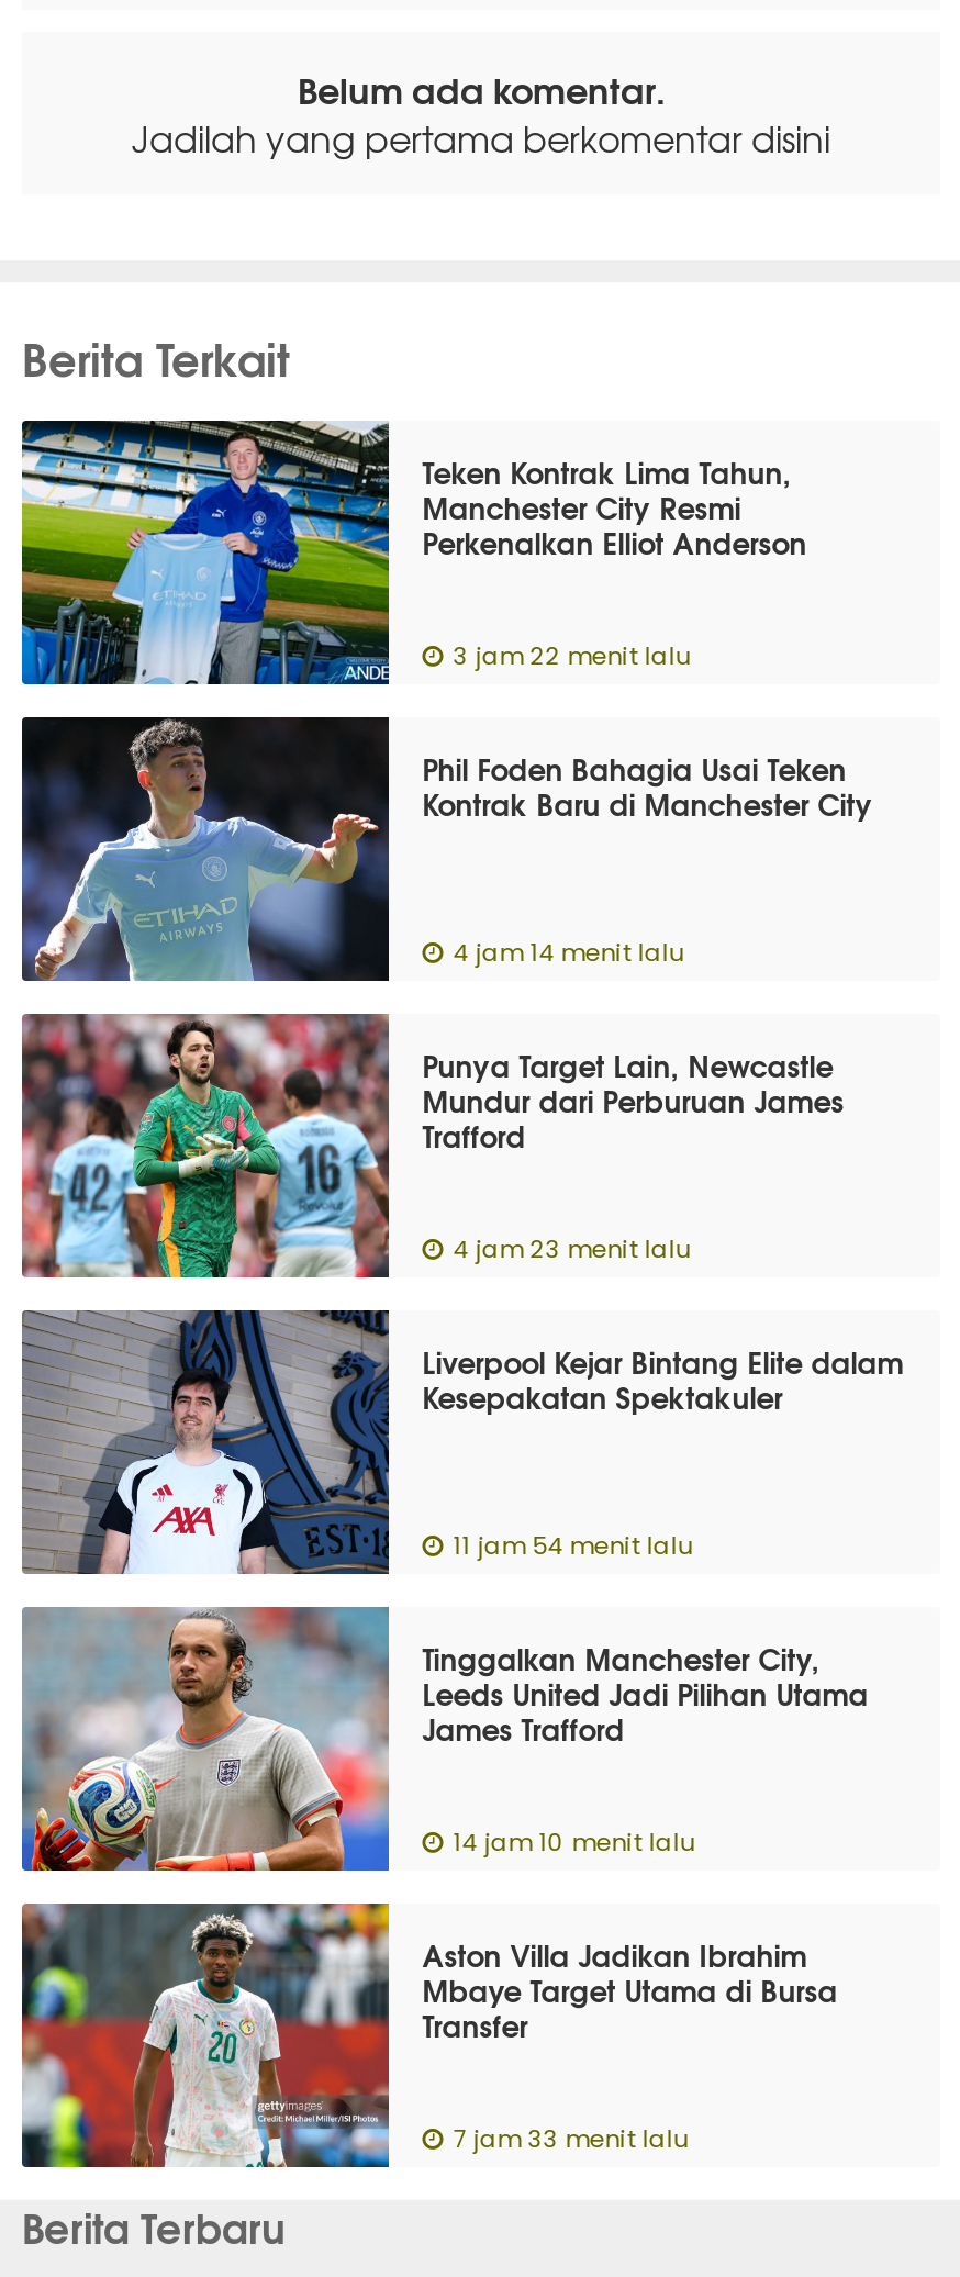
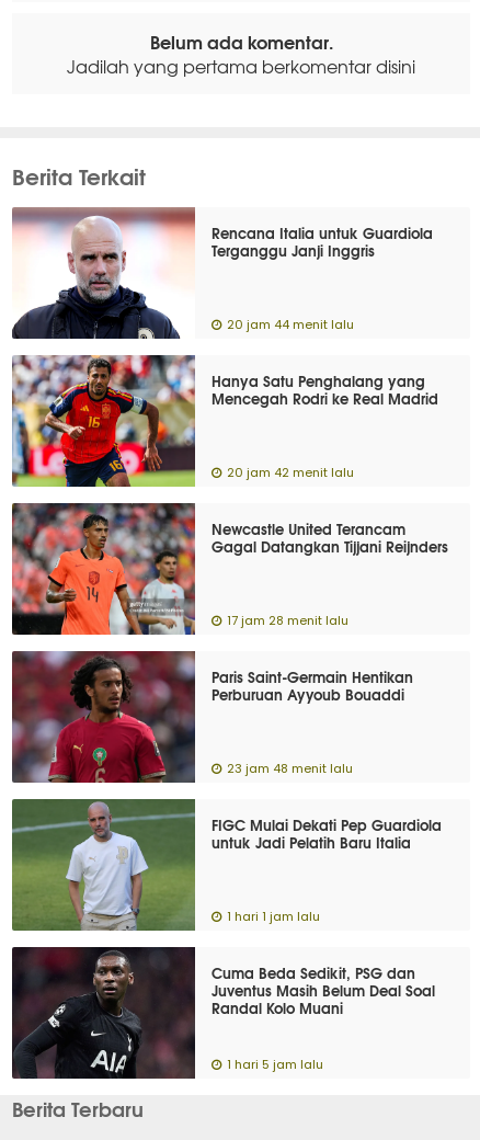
[20,418,807,687] [image] | Teken Kontrak Lima Tahun, | Manchester City Resmi | Perkenalkan Elliot Anderson -> [11,207,433,340] [image] | Rencana Italia untuk Guardiola | Terganggu Janji Inggris
[453,645,690,669] 3 jam 22 menit lalu -> [227,319,354,331] 20 jam 44 menit lalu
[20,715,873,983] [image] | Phil Foden Bahagia Usai Teken | Kontrak Baru di Manchester City -> [11,354,439,488] [image] | Hanya Satu Penghalang yang | Mencegah Rodri ke Real Madrid
[453,941,684,966] 4 jam 14 menit lalu -> [227,467,354,479] 20 jam 42 menit lalu
[20,1012,844,1280] [image] | Punya Target Lain, Newcastle | Mundur dari Perburuan James | Trafford -> [11,502,448,636] [image] | Newcastle United Terancam | Gagal Datangkan Tijjani Reijnders
[453,1238,690,1262] 4 jam 23 menit lalu -> [227,615,349,627] 17 jam 28 menit lalu
[20,1308,903,1574] [image] | Liverpool Kejar Bintang Elite dalam | Kesepakatan Spektakuler -> [11,650,413,784] [image] | Paris Saint-Germain Hentikan | Perburuan Ayyoub Bouaddi
[453,1534,692,1559] 11 jam 54 menit lalu -> [227,763,353,775] 23 jam 48 menit lalu
[20,1605,868,1873] [image] | Tinggalkan Manchester City, | Leeds United Jadi Pilihan Utama | James Trafford -> [11,798,442,932] [image] | FIGC Mulai Dekati Pep Guardiola | untuk Jadi Pelatih Baru Italia
[453,1831,695,1855] 14 jam 10 menit lalu -> [227,911,320,923] 1 hari 1 jam lalu
[20,1901,837,2169] [image] | Aston Villa Jadikan Ibrahim | Mbaye Target Utama di Bursa | Transfer -> [11,946,435,1080] [image] | Cuma Beda Sedikit, PSG dan | Juventus Masih Belum Deal Soal | Randal Kolo Muani
[453,2128,688,2152] 7 jam 33 menit lalu -> [227,1059,324,1071] 1 hari 5 jam lalu

